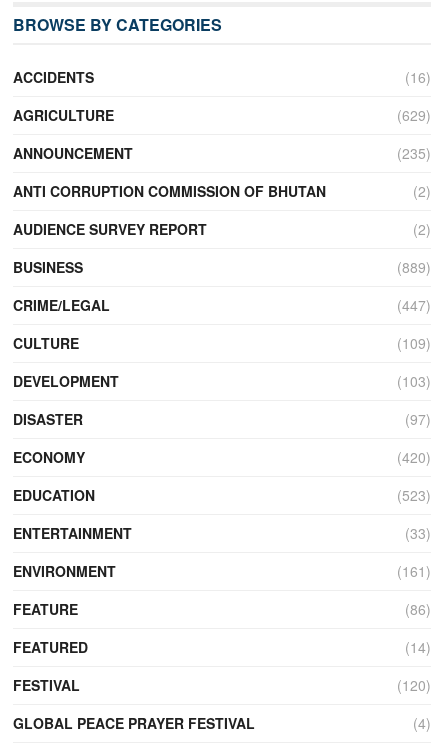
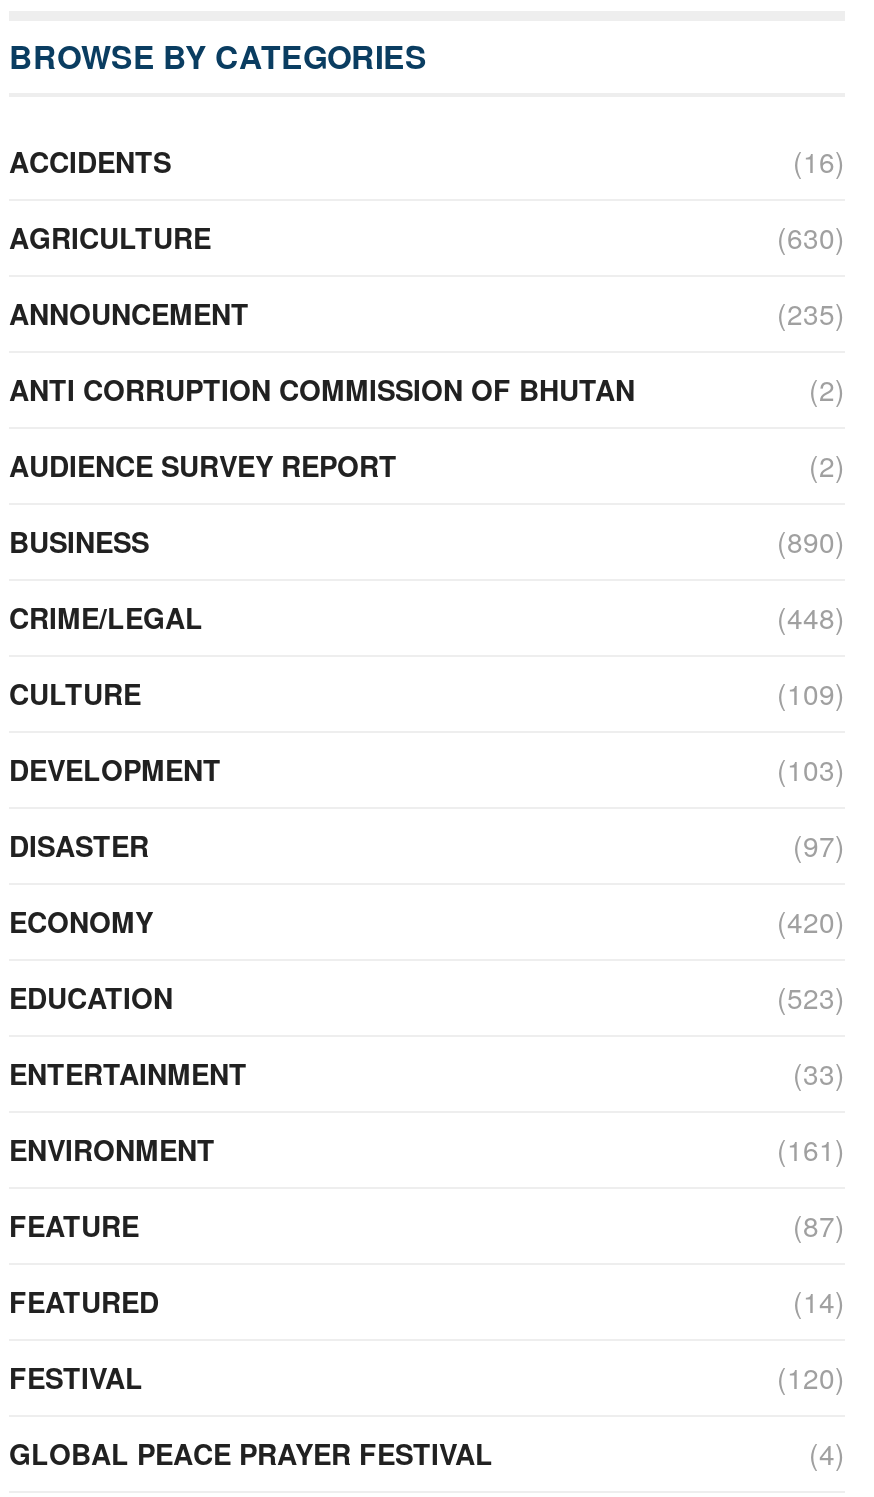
[397,105,431,125] (629) -> [777,217,845,257] (630)
[397,257,431,277] (889) -> [777,521,845,561] (890)
[397,295,431,315] (447) -> [777,597,845,637] (448)
[405,599,431,619] (86) -> [793,1205,845,1245] (87)

